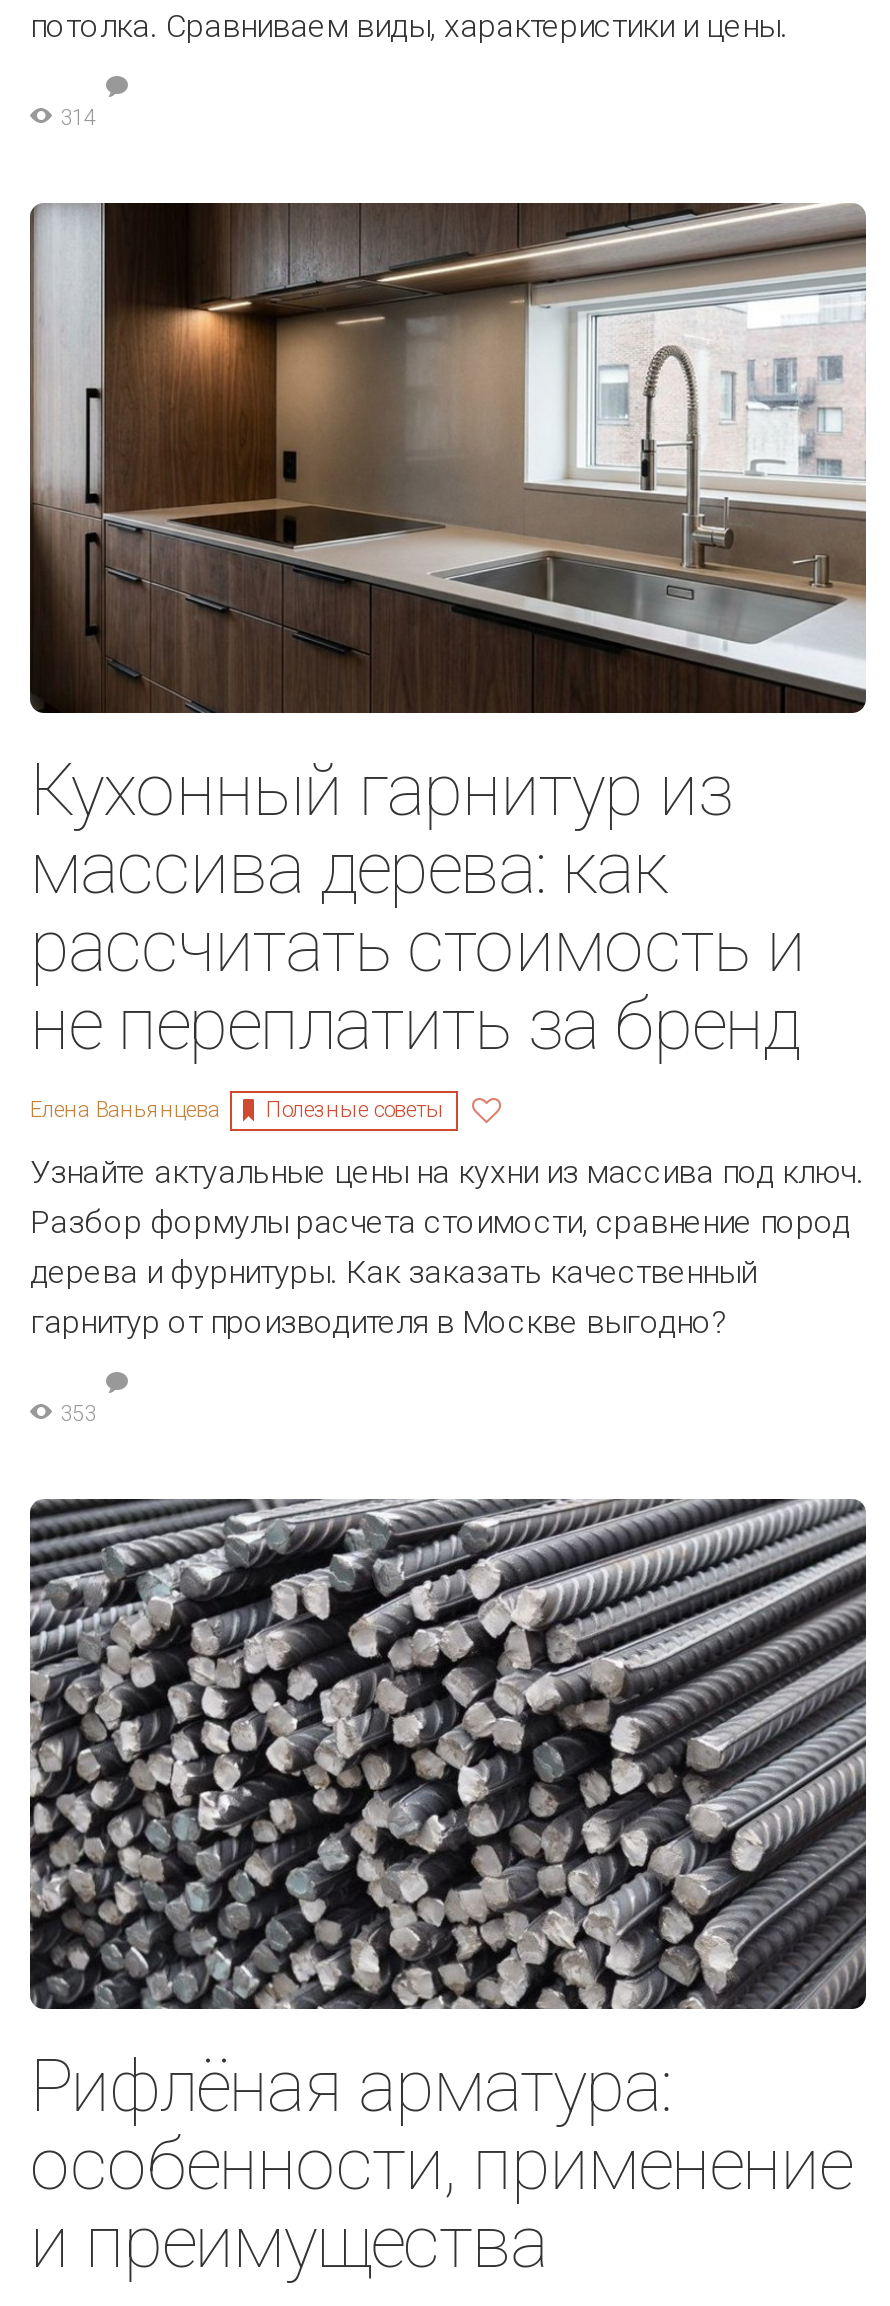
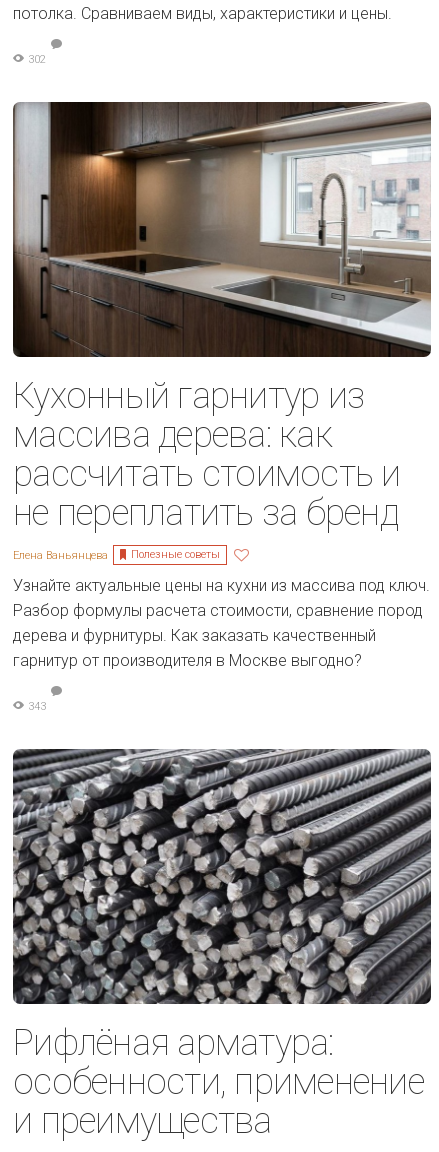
[60,106,96,132] 314 -> [28,53,46,66] 302
[60,1401,96,1427] 353 -> [28,700,46,713] 343

